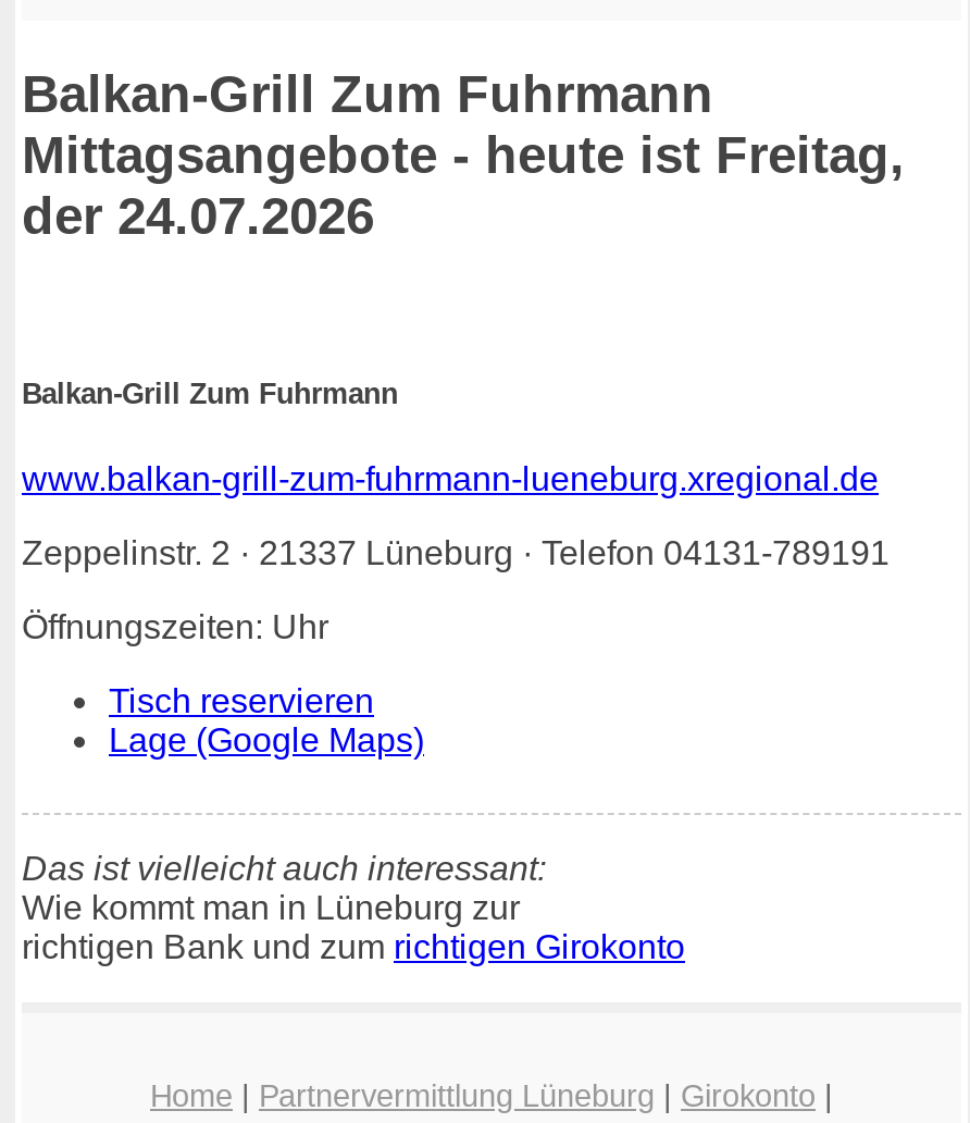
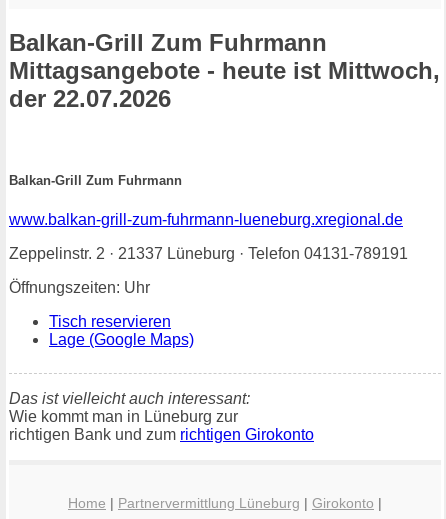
[22,126,905,185] Mittagsangebote - heute ist Freitag, -> [9,57,440,84] Mittagsangebote - heute ist Mittwoch,
[22,187,374,245] der 24.07.2026 -> [9,85,171,112] der 22.07.2026

